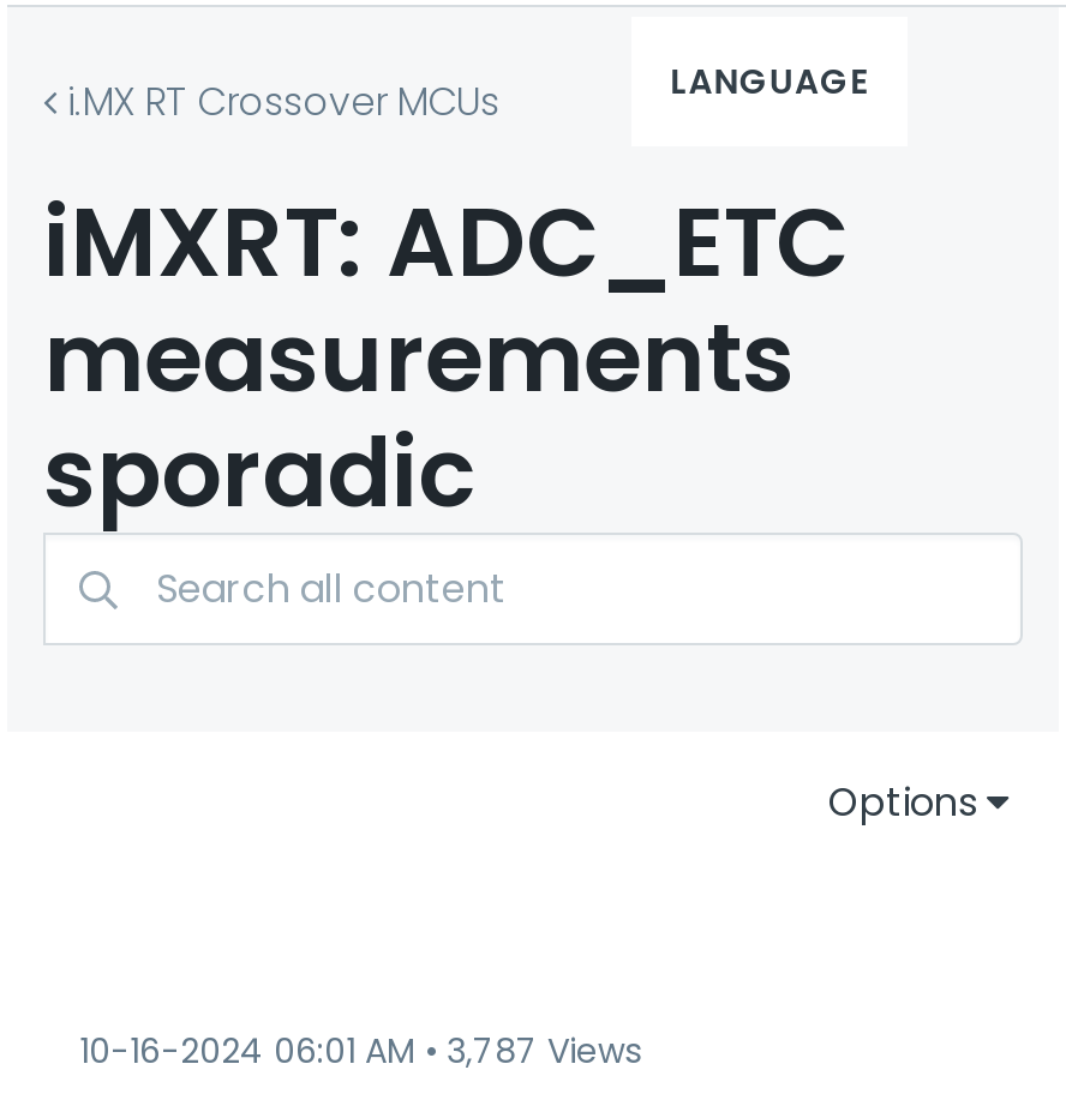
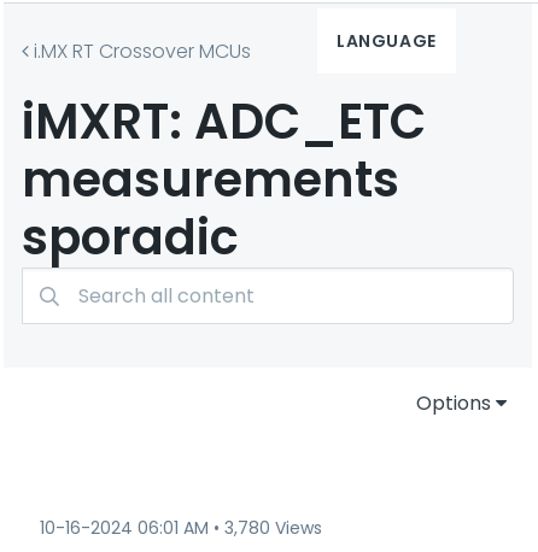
[79,1027,641,1075] 10-16-2024 06:01 AM 3,787 Views -> [40,516,322,540] 10-16-2024 06:01 AM 3,780 Views

